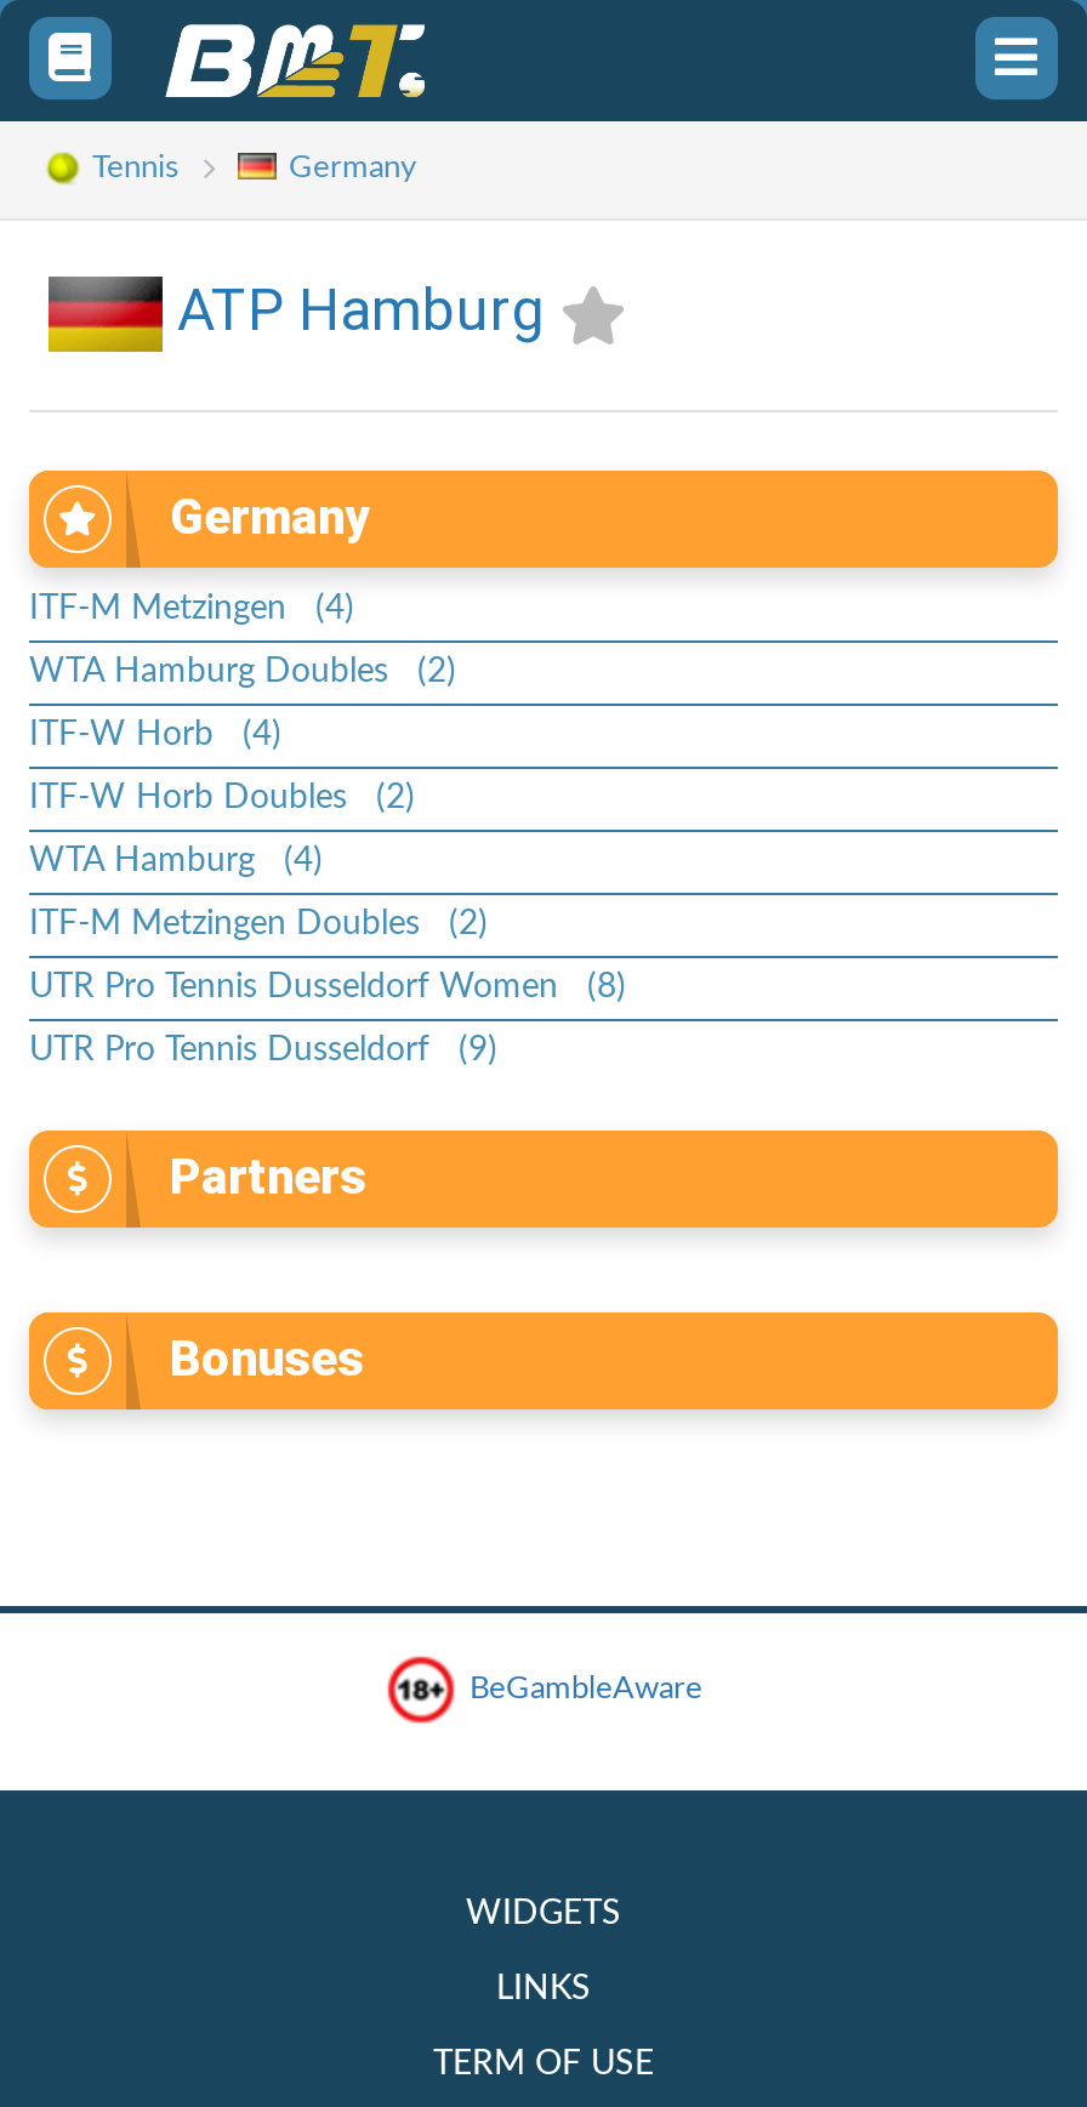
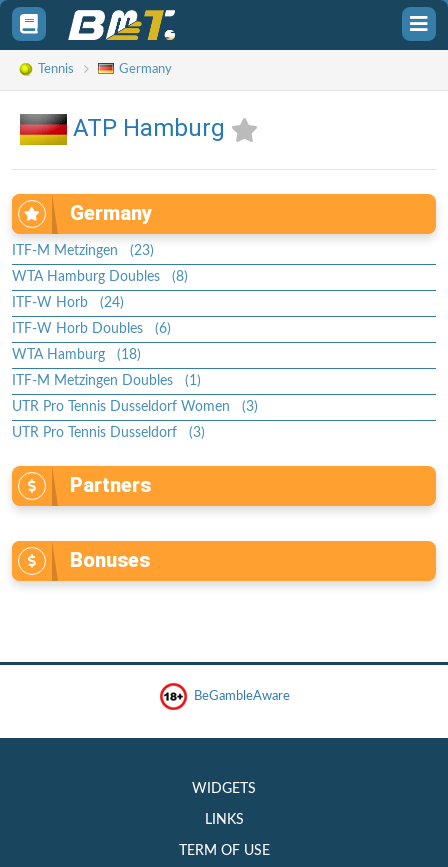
[29,592,354,626] ITF-M Metzingen (4) -> [12,244,154,258] ITF-M Metzingen (23)
[29,655,456,689] WTA Hamburg Doubles (2) -> [12,270,188,284] WTA Hamburg Doubles (8)
[29,718,281,752] ITF-W Horb (4) -> [12,296,124,310] ITF-W Horb (24)
[29,781,415,815] ITF-W Horb Doubles (2) -> [12,322,171,336] ITF-W Horb Doubles (6)
[29,844,323,878] WTA Hamburg (4) -> [12,348,141,362] WTA Hamburg (18)
[29,907,488,941] ITF-M Metzingen Doubles (2) -> [12,374,201,388] ITF-M Metzingen Doubles (1)
[29,970,626,1004] UTR Pro Tennis Dusseldorf Women (8) -> [12,400,258,414] UTR Pro Tennis Dusseldorf Women (3)
[29,1033,497,1067] UTR Pro Tennis Dusseldorf (9) -> [12,426,205,440] UTR Pro Tennis Dusseldorf (3)

